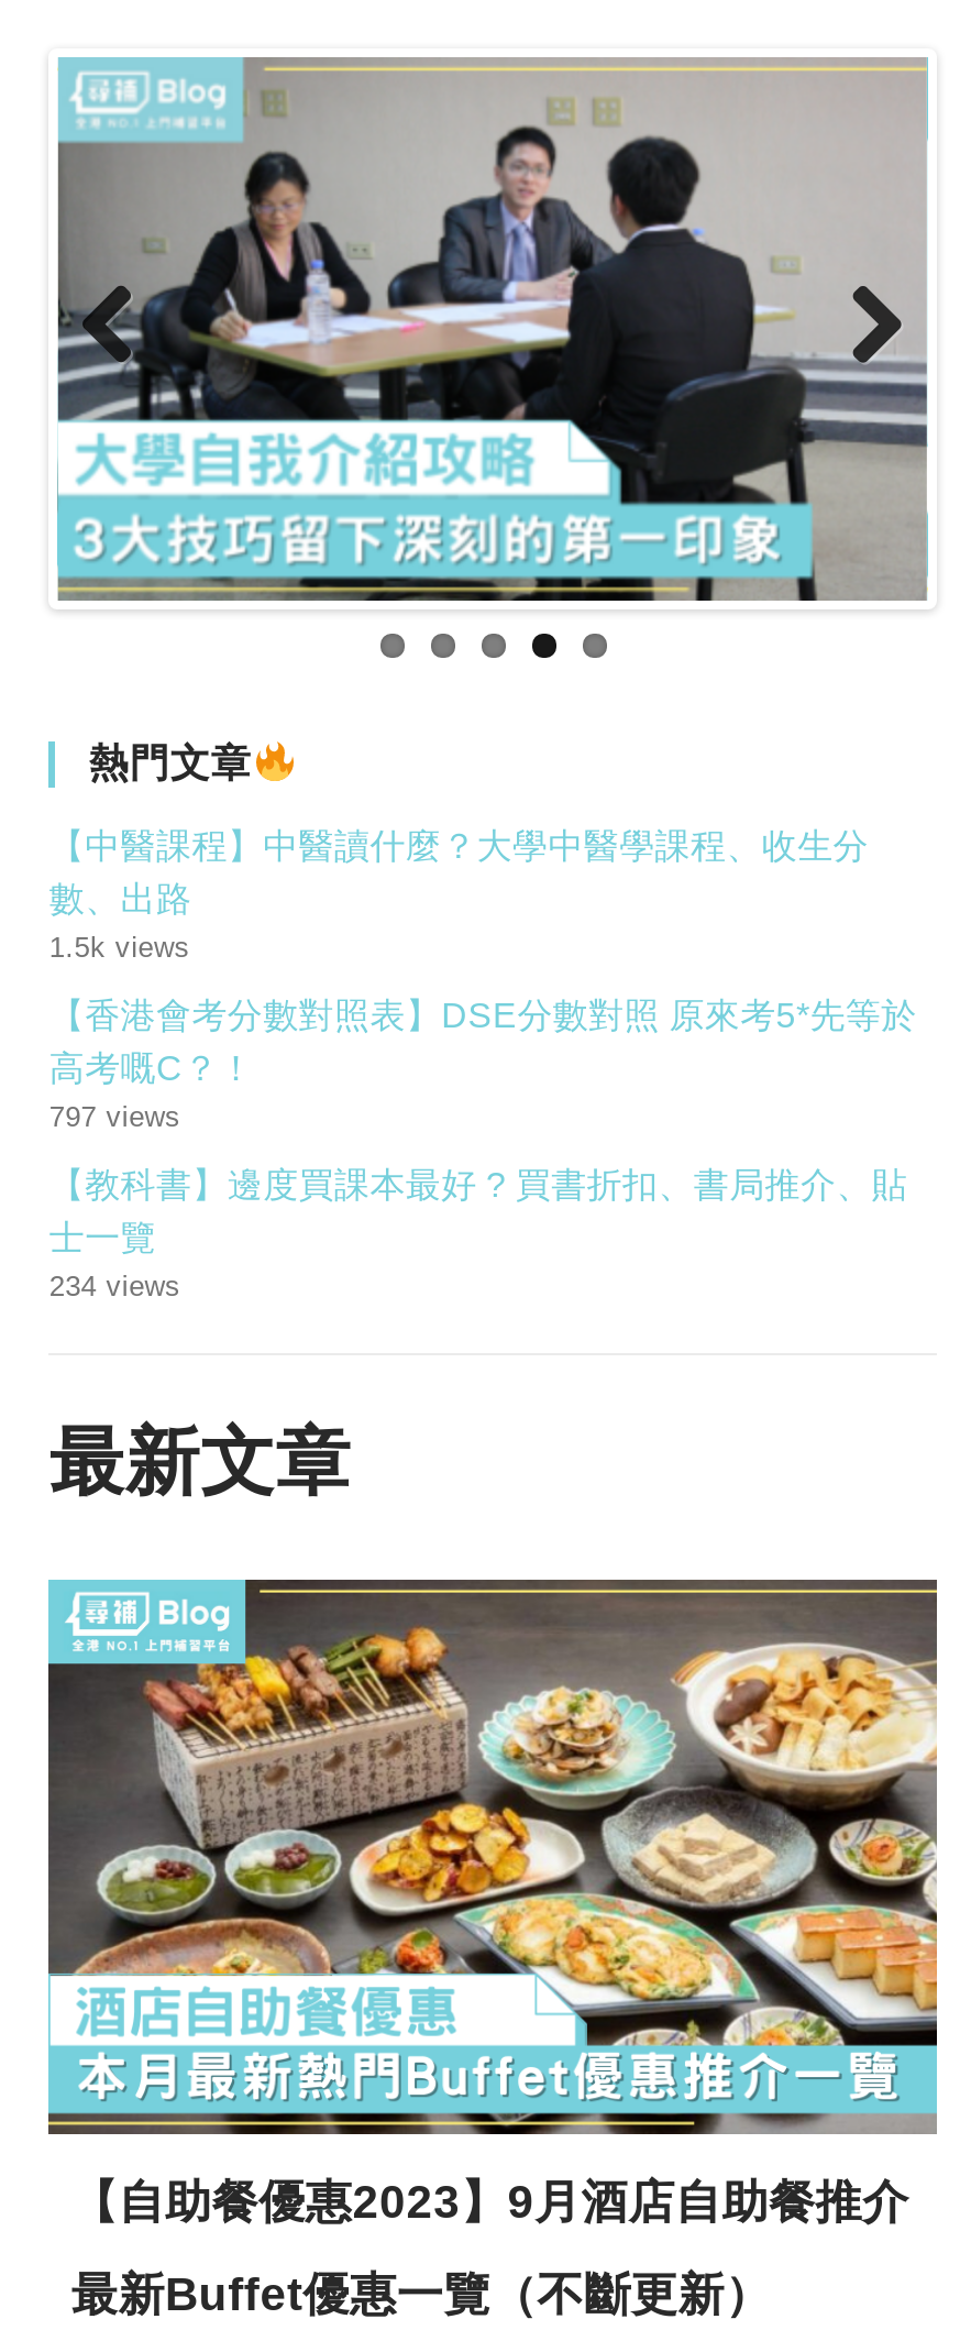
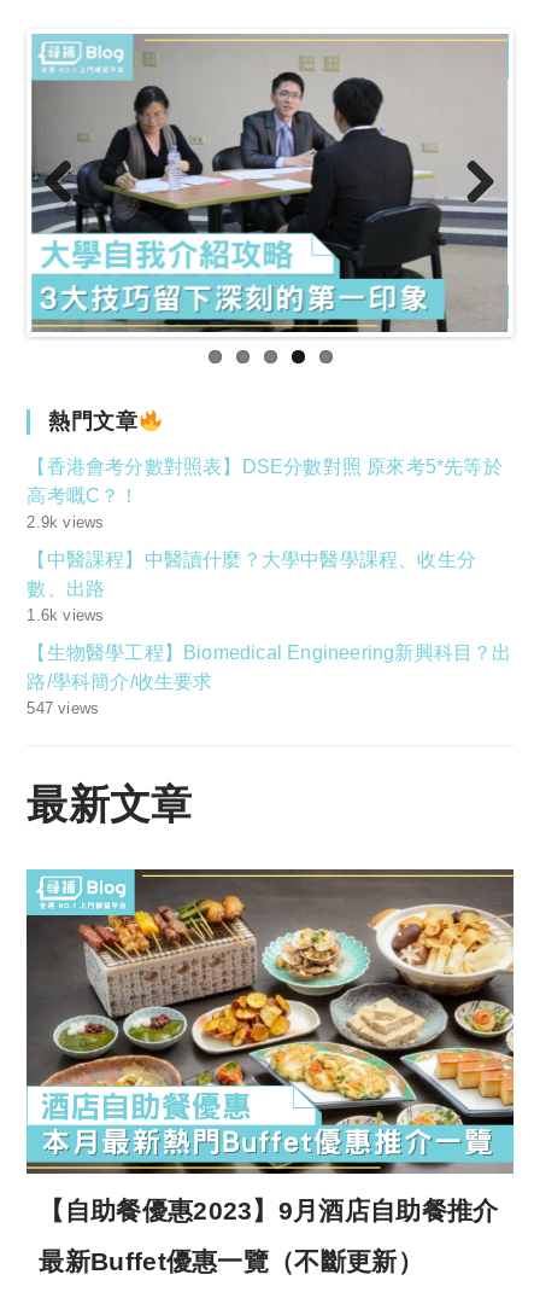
moved [49,828,869,918] -> [27,550,476,599]: 【中醫課程】中醫讀什麼？大學中醫學課程、收生分 | 數、出路
[49,931,190,964] 1.5k views -> none
moved [49,997,917,1087] -> [27,457,502,506]: 【香港會考分數對照表】DSE分數對照 原來考5*先等於 | 高考嘅C？！
[49,1101,907,1303] 797 views | 【教科書】邊度買課本最好 ? 買書折扣、書局推介、貼 | 士一覽 | 234 views -> [27,513,512,717] 2.9k views | 1.6k views | 【生物醫學工程】Biomedical Engineering新興科目？出 | 路/學科簡介/收生要求 | 547 views

